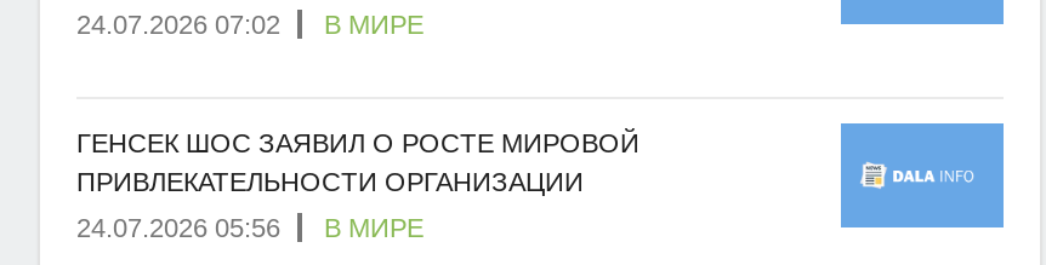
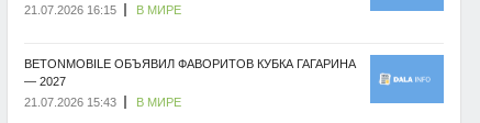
[76,8,423,38] 24.07.2026 07:02 В МИРЕ -> [24,4,181,17] 21.07.2026 16:15 В МИРЕ
[76,127,639,195] ГЕНСЕК ШОС ЗАЯВИЛ О РОСТЕ МИРОВОЙ | ПРИВЛЕКАТЕЛЬНОСТИ ОРГАНИЗАЦИИ -> [24,58,356,88] BETONMOBILE ОБЪЯВИЛ ФАВОРИТОВ КУБКА ГАГАРИНА | — 2027
[76,212,423,241] 24.07.2026 05:56 В МИРЕ -> [24,96,181,109] 21.07.2026 15:43 В МИРЕ

